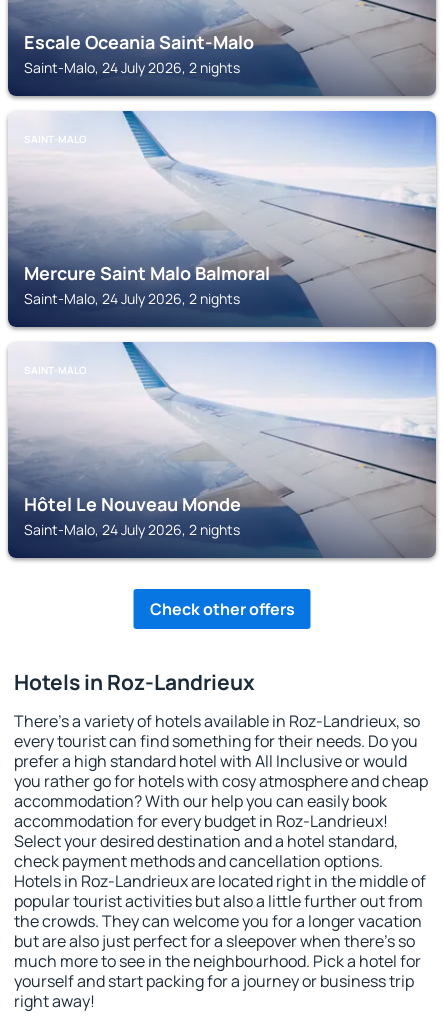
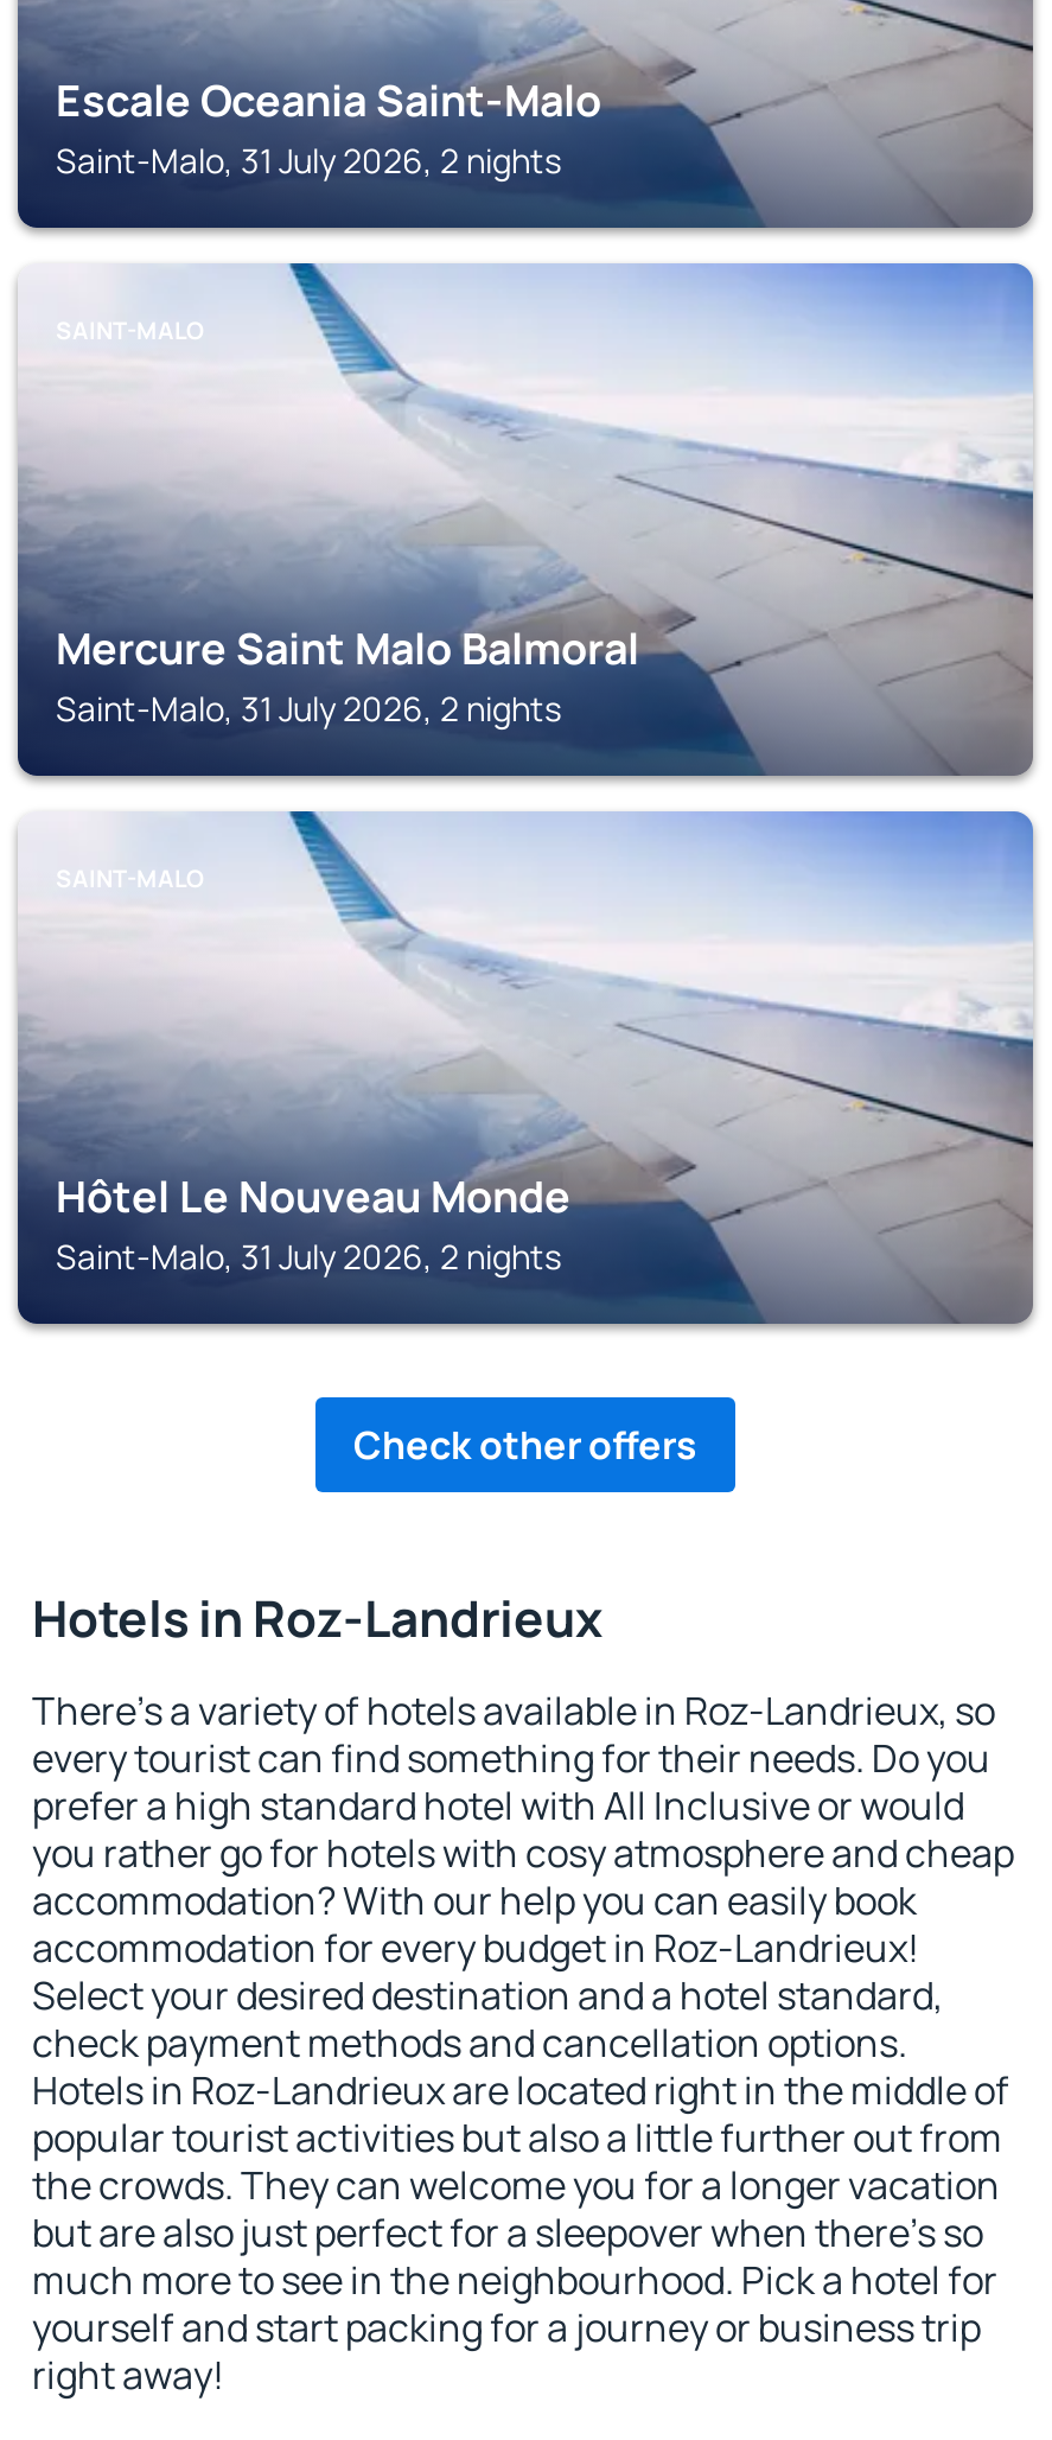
[24,58,240,77] Saint-Malo, 24 July 2026, 2 nights -> [56,138,561,183] Saint-Malo, 31 July 2026, 2 nights
[24,289,240,308] Saint-Malo, 24 July 2026, 2 nights -> [56,686,561,731] Saint-Malo, 31 July 2026, 2 nights
[24,520,240,539] Saint-Malo, 24 July 2026, 2 nights -> [56,1234,561,1279] Saint-Malo, 31 July 2026, 2 nights

